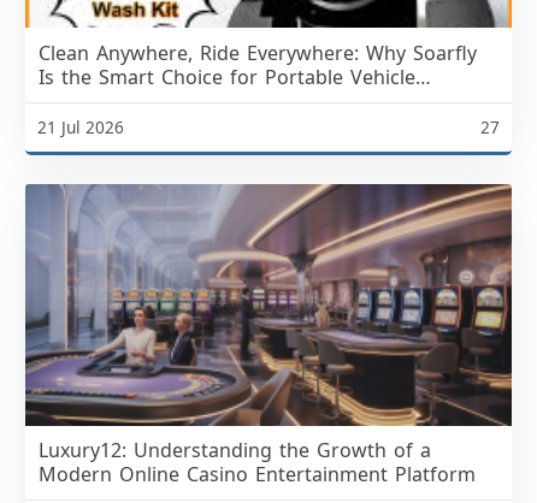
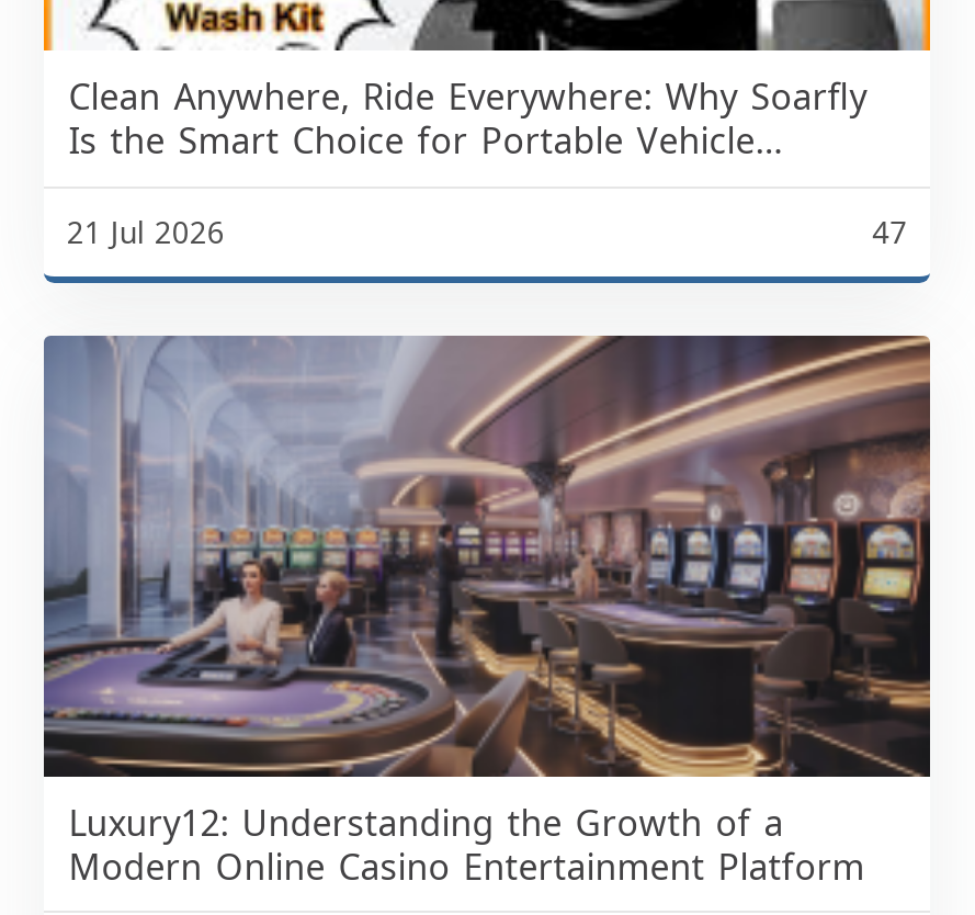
[480,115,499,138] 27 -> [872,210,907,252] 47

